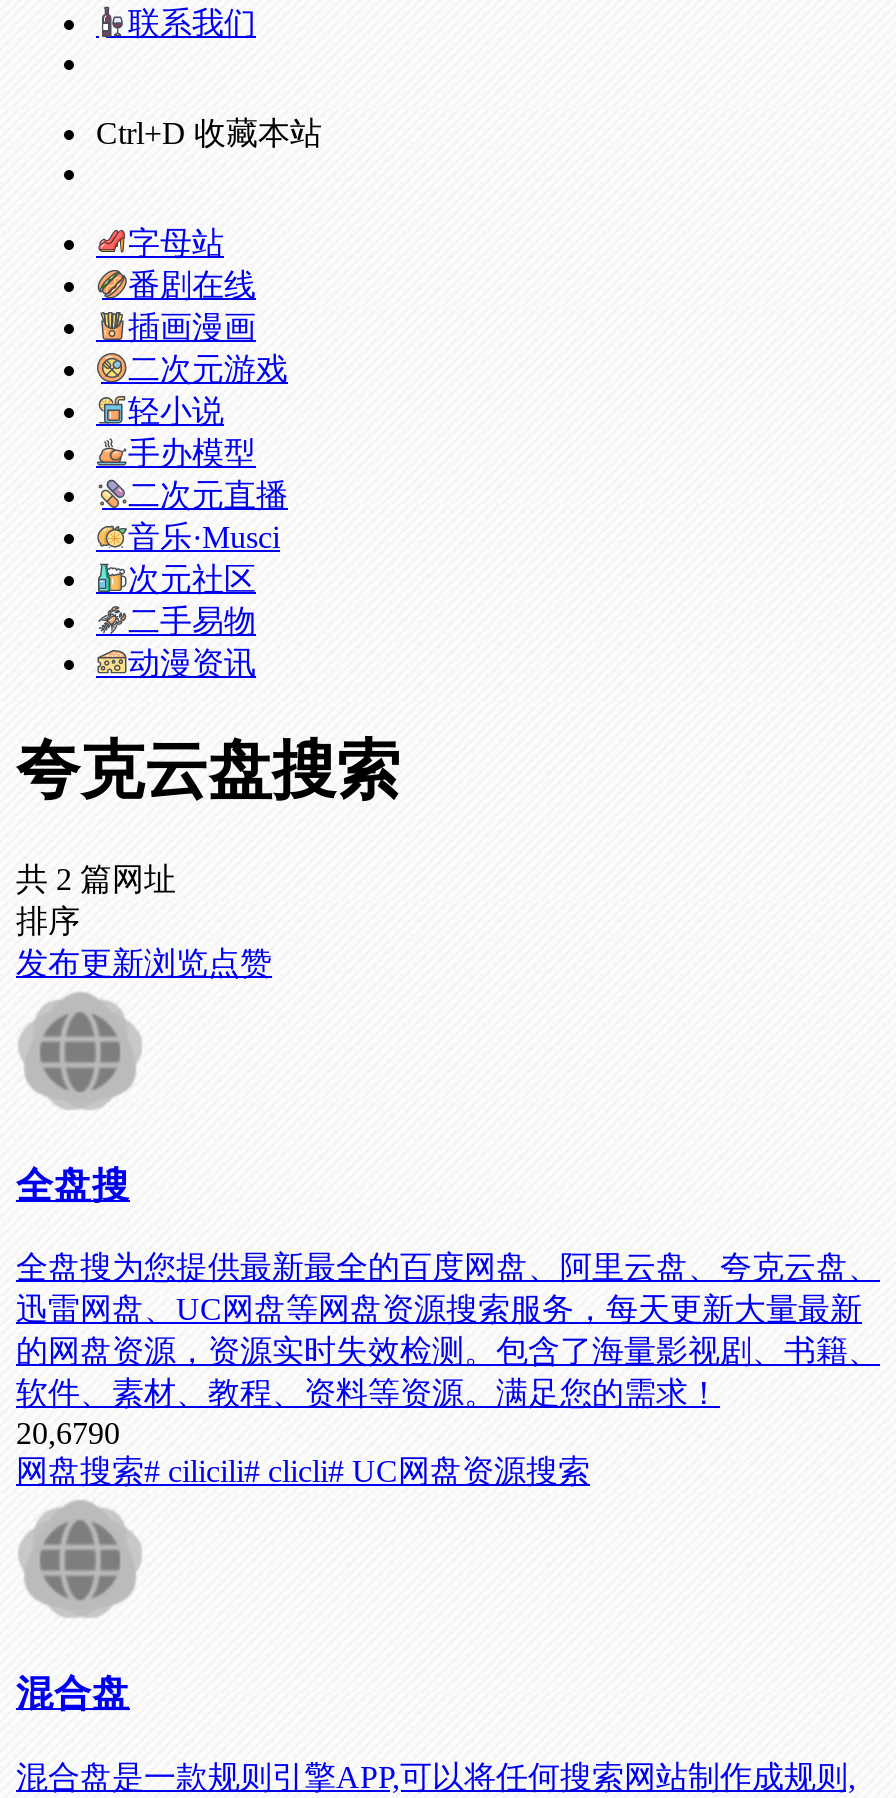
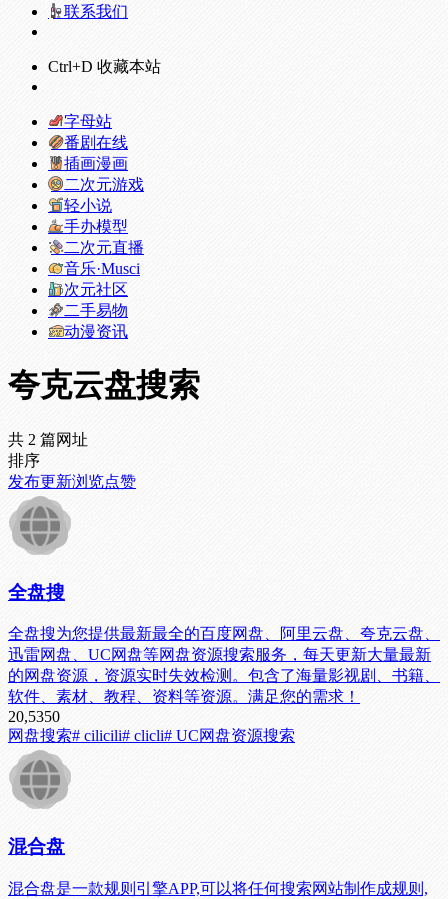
[16,1417,120,1451] 20,6790 -> [8,708,60,725] 20,5350

